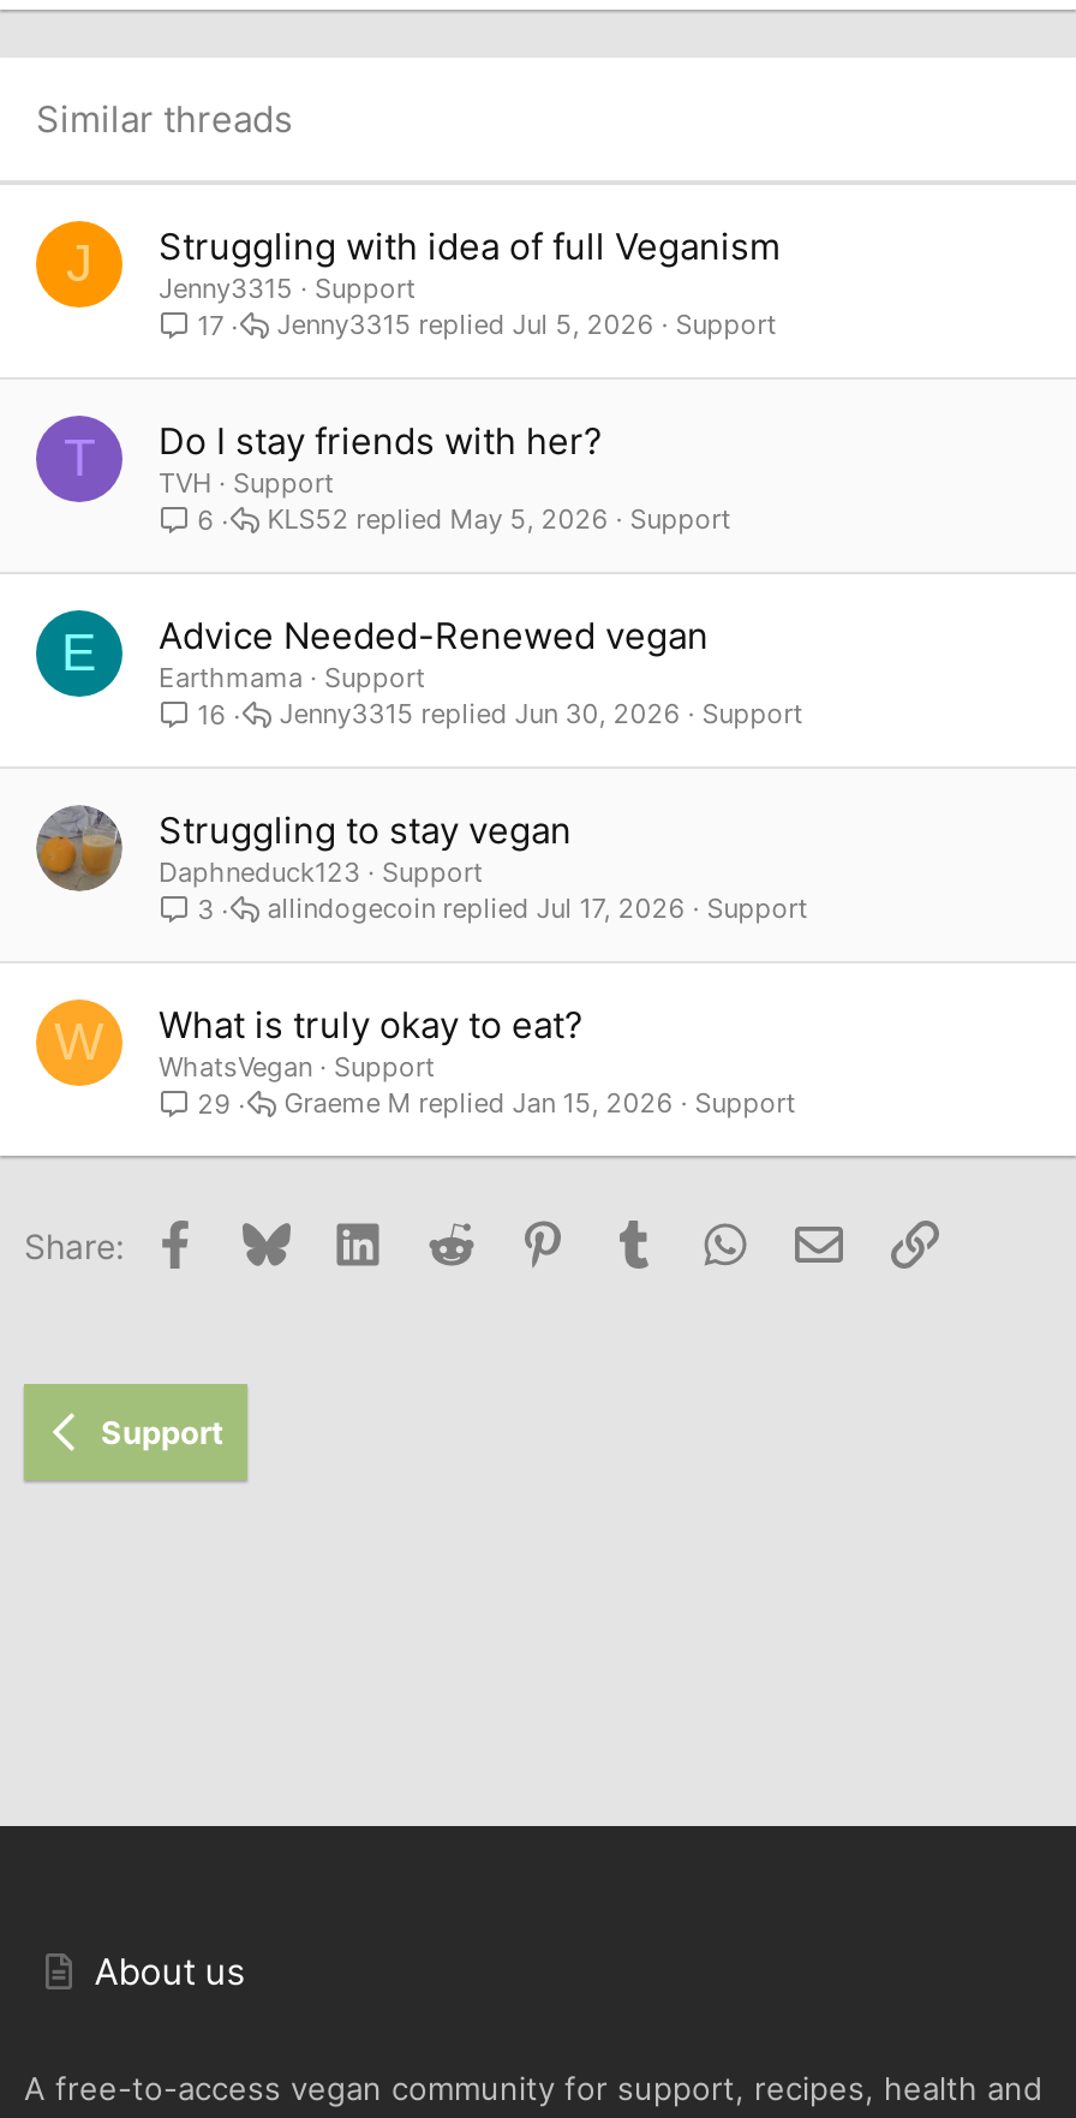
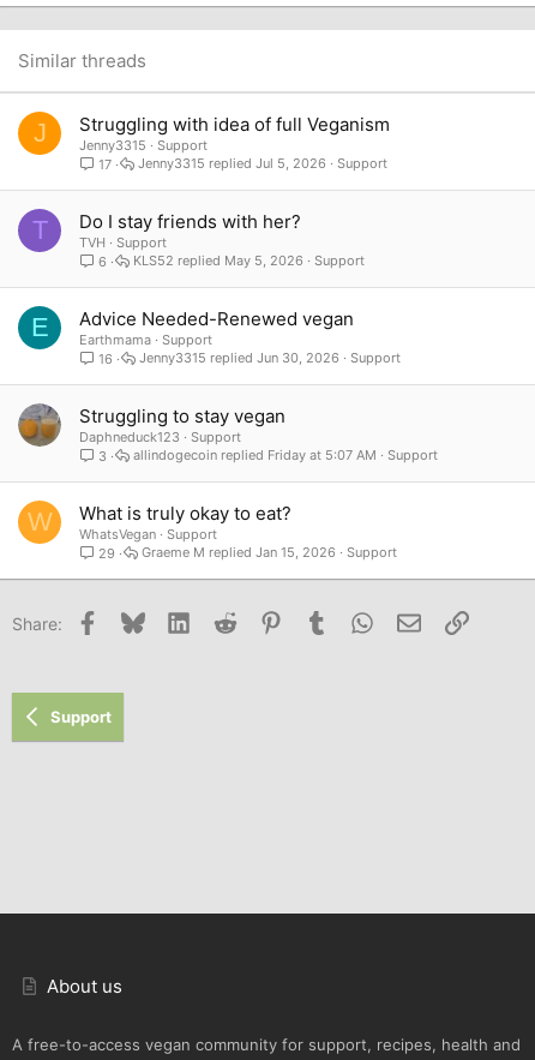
[536,892,808,926] Jul 17, 2026 Support -> [268,447,438,464] Friday at 5:07 AM Support

